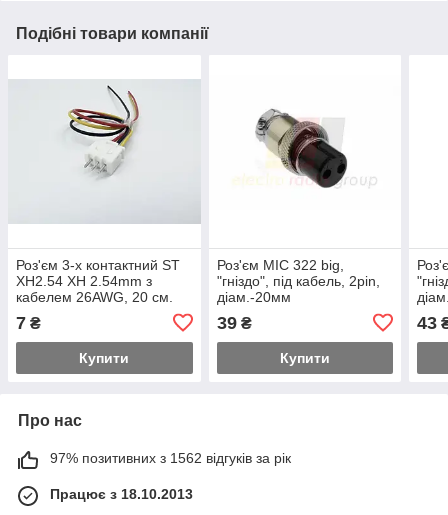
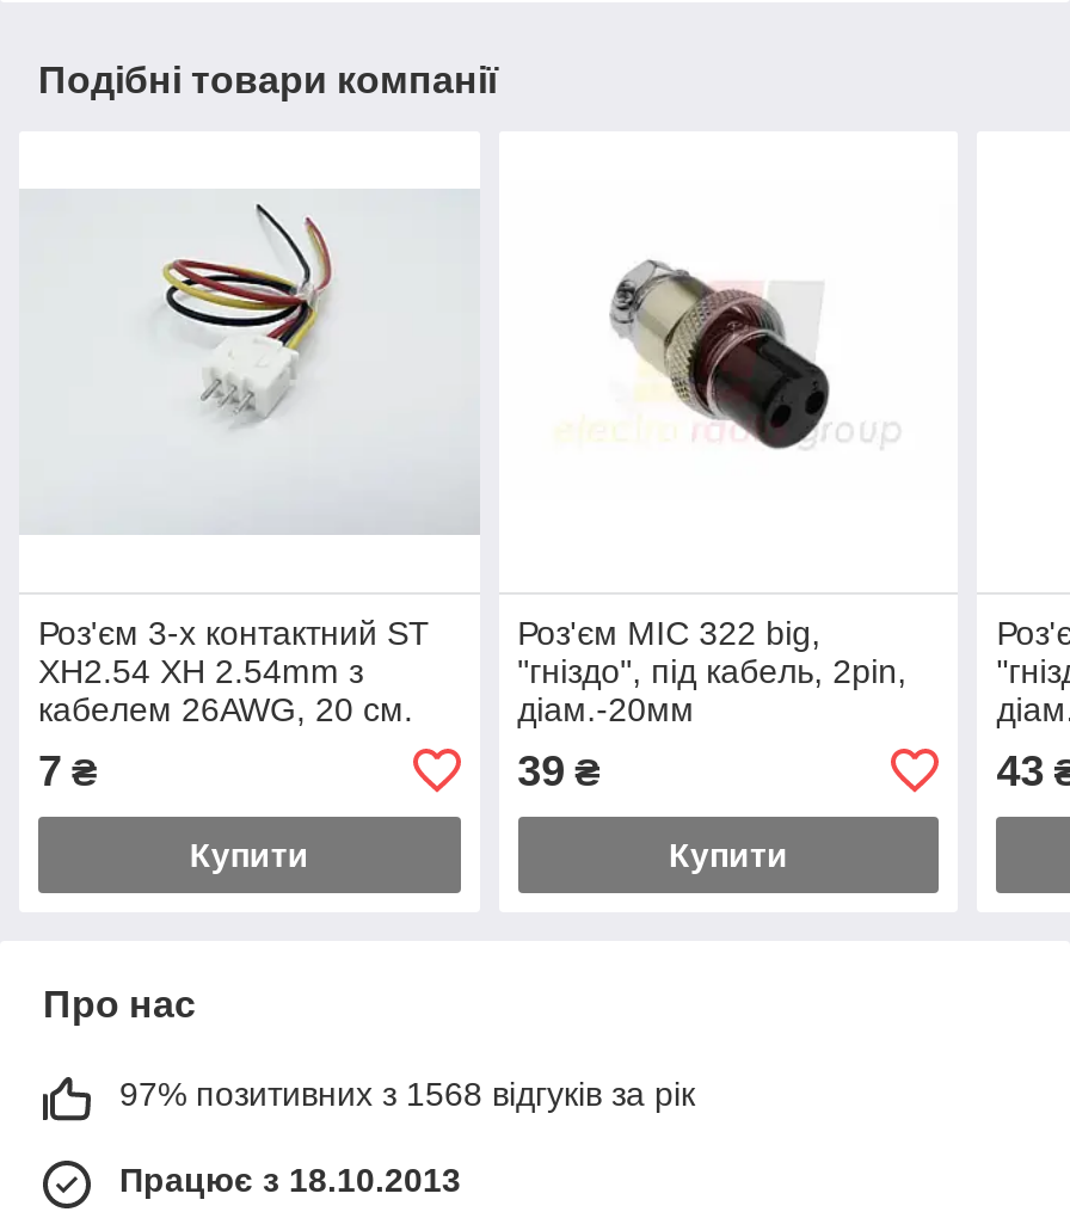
[50,450,291,466] 97% позитивних з 1562 відгуків за рік -> [119,1074,695,1112] 97% позитивних з 1568 відгуків за рік

